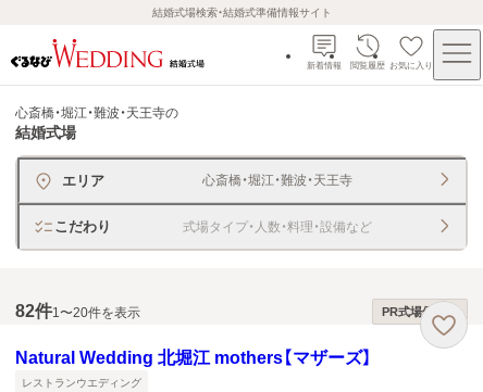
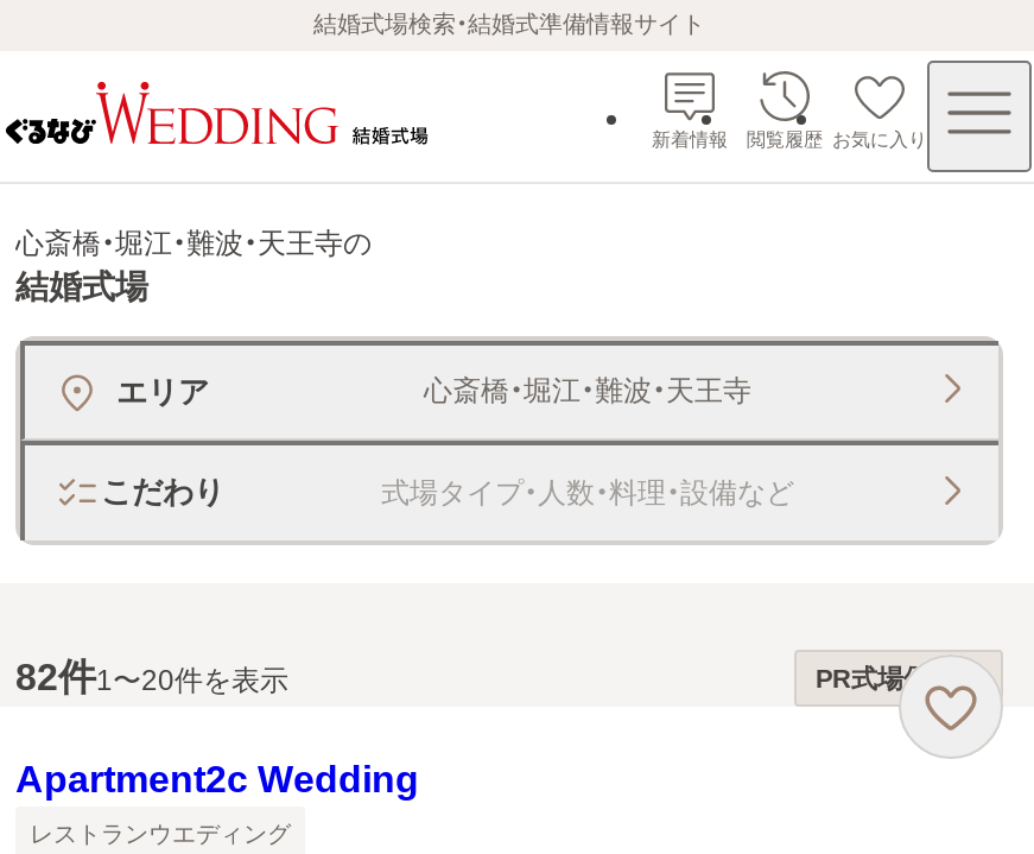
[15,349,372,367] Natural Wedding 北堀江 mothers【マザーズ】 -> [15,759,419,799] Apartment2c Wedding

